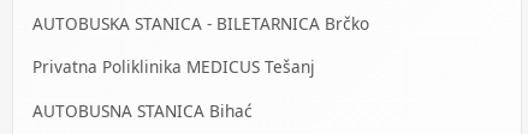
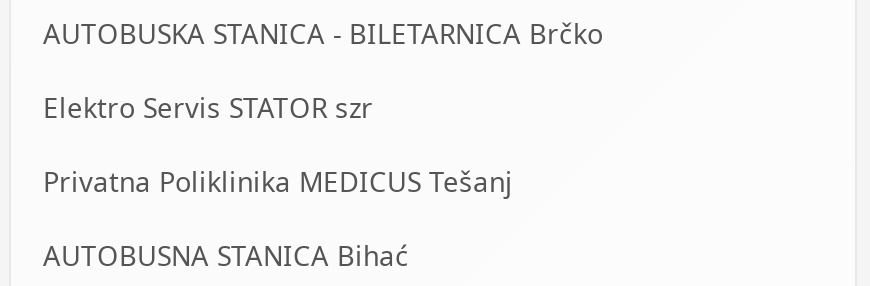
none -> [43,89,373,127] Elektro Servis STATOR szr

